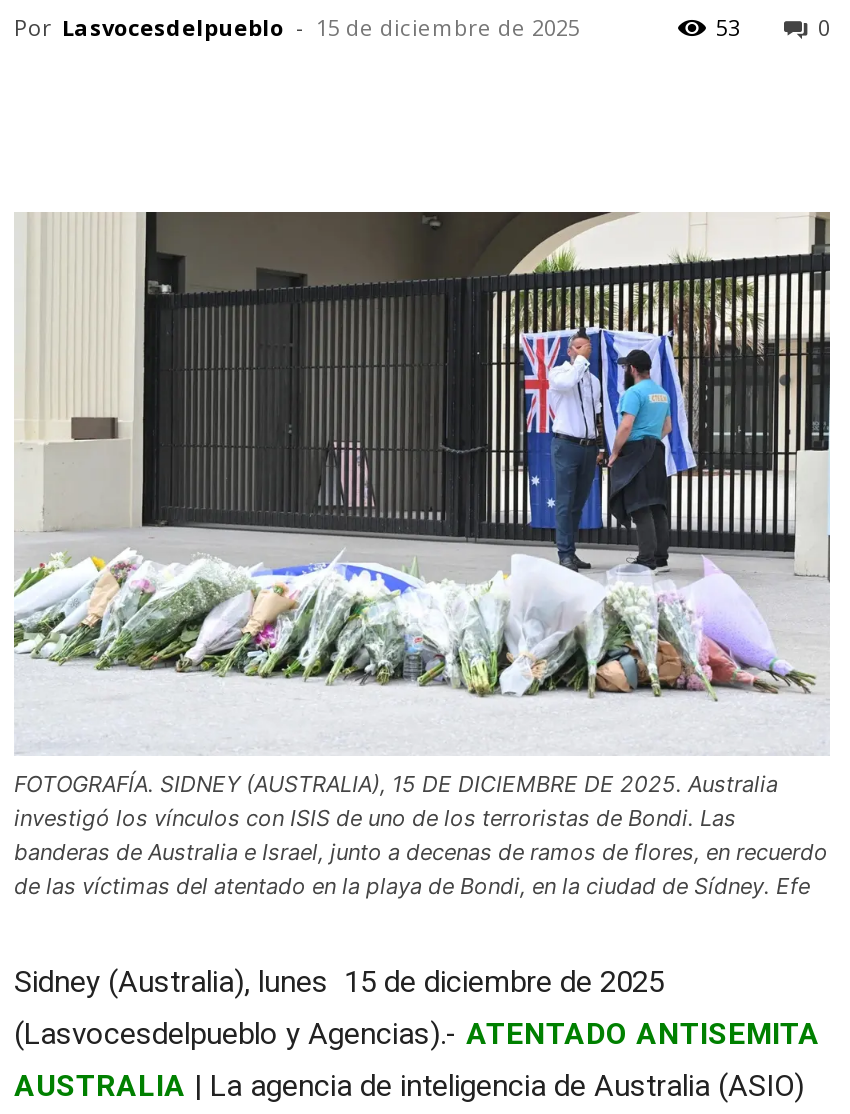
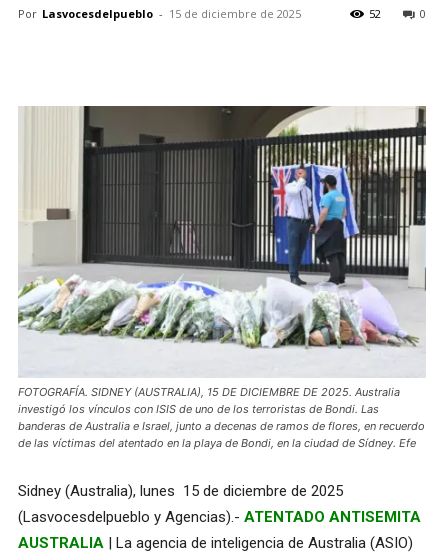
[716,12,740,42] 53 -> [369,6,381,21] 52

